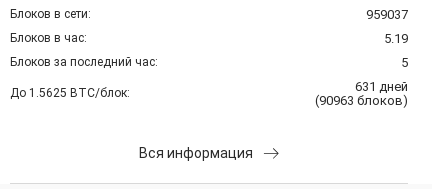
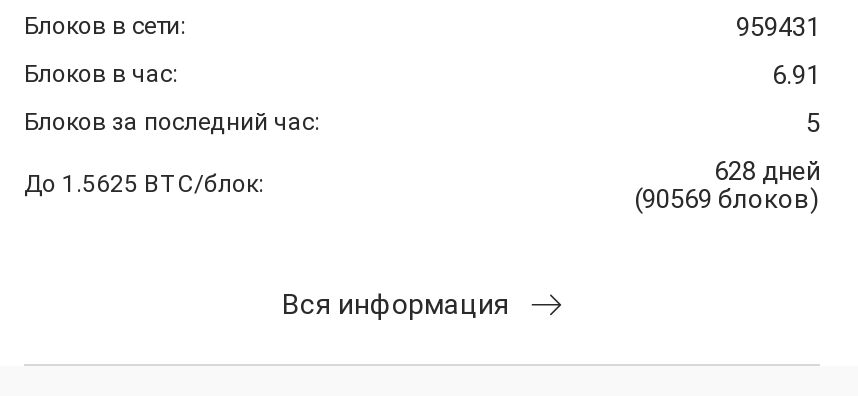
[366,7,408,22] 959037 -> [736,13,820,43] 959431
[384,31,408,46] 5.19 -> [772,61,820,91] 6.91
[355,79,408,94] 631 дней -> [714,157,820,187] 628 дней
[315,93,408,108] (90963 блоков) -> [634,185,820,215] (90569 блоков)

